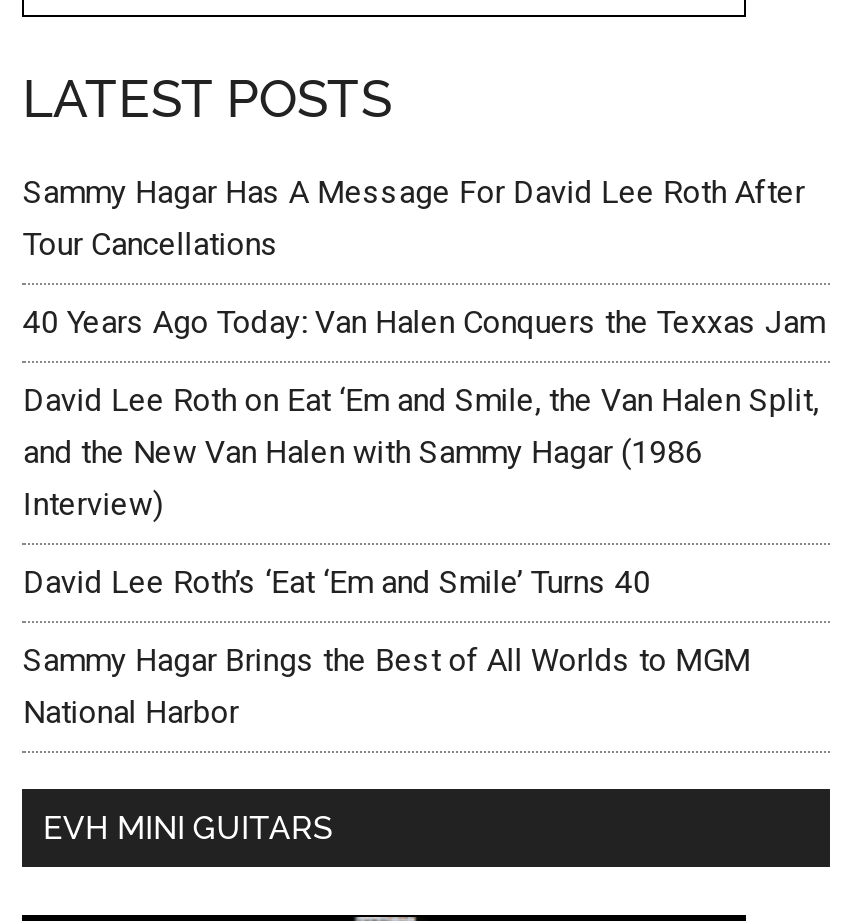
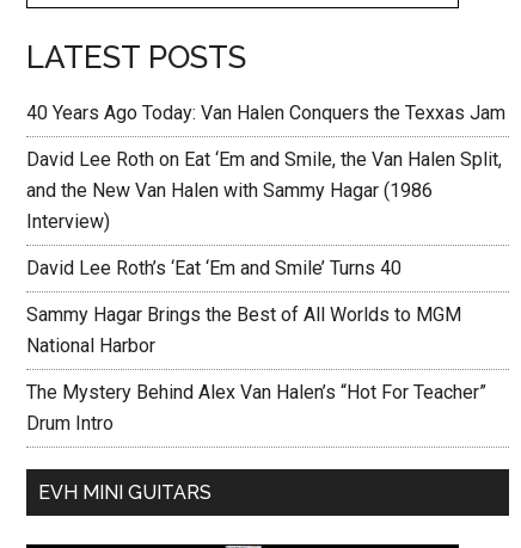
[23,172,805,262] Sammy Hagar Has A Message For David Lee Roth After | Tour Cancellations -> none
moved [23,302,825,730] -> [27,101,506,356]: 40 Years Ago Today: Van Halen Conquers the Texxas Jam | David Lee Roth on Eat ‘Em and Smile, the Van Halen Split, | and the New Van Halen with Sammy Hagar (1986 | Interview) | David Lee Roth’s ‘Eat ‘Em and Smile’ Turns 40 | Sammy Hagar Brings the Best of All Worlds to MGM | National Harbor
none -> [27,380,487,434] The Mystery Behind Alex Van Halen’s “Hot For Teacher” | Drum Intro

